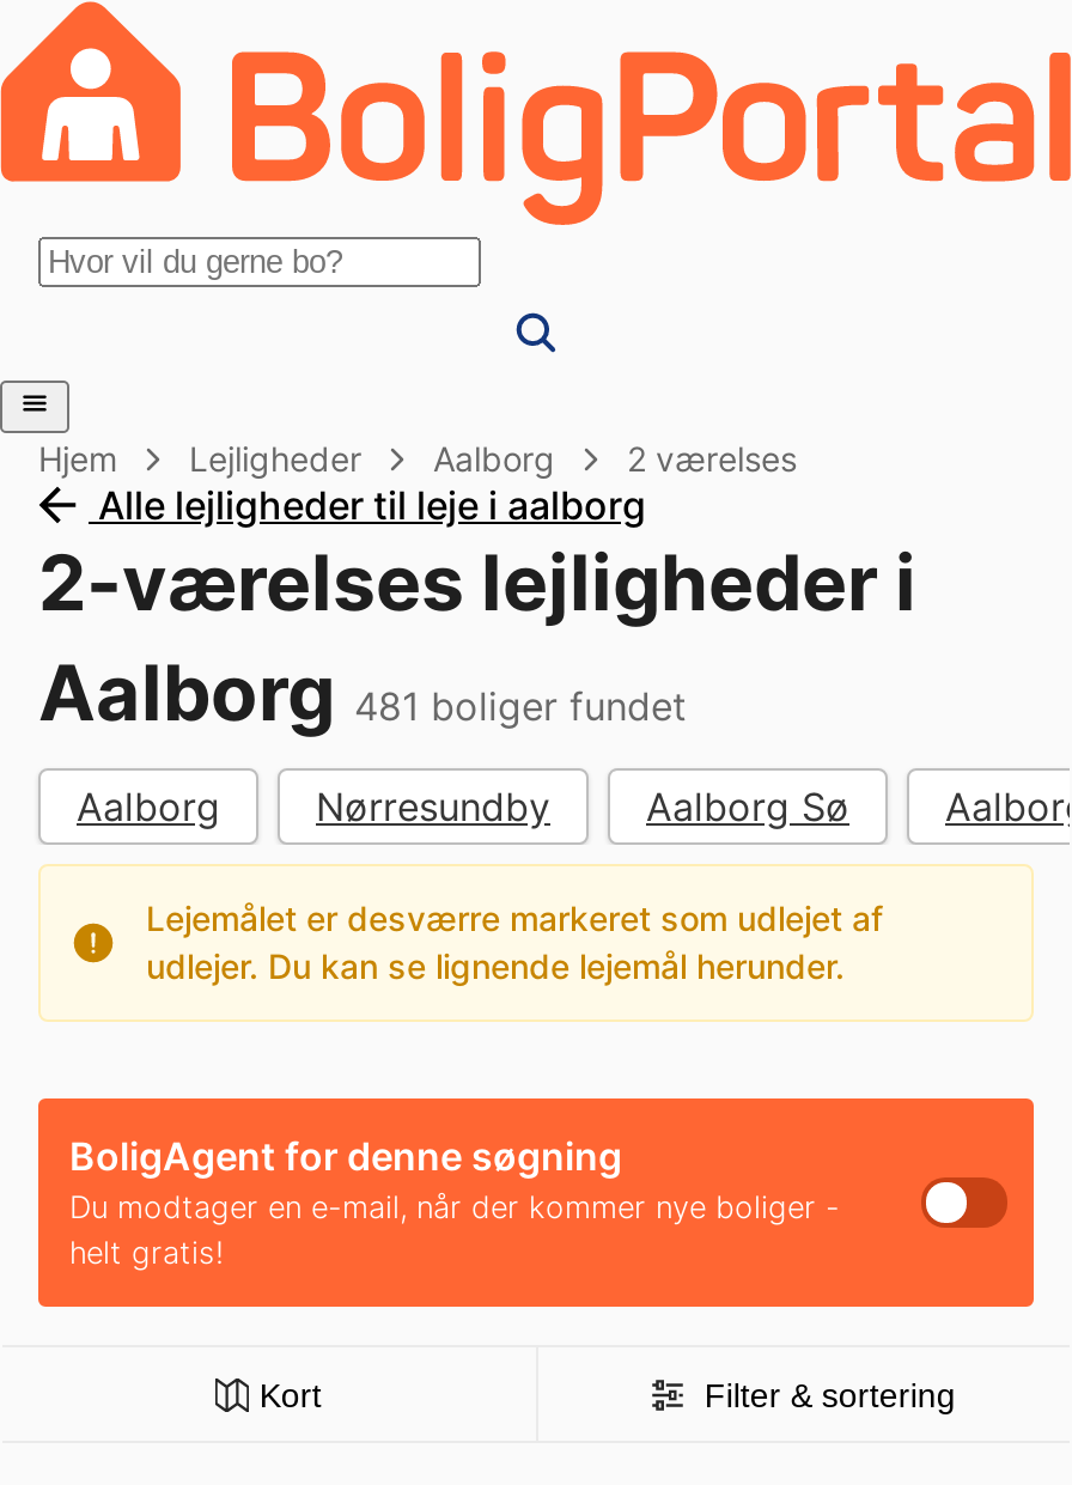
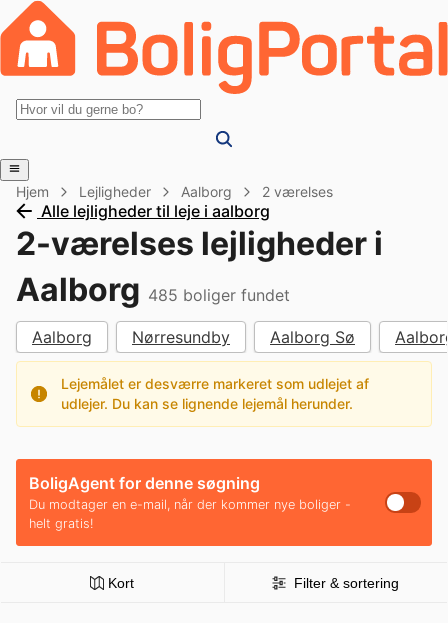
[38,646,687,740] Aalborg 481 boliger fundet -> [16,270,290,309] Aalborg 485 boliger fundet

